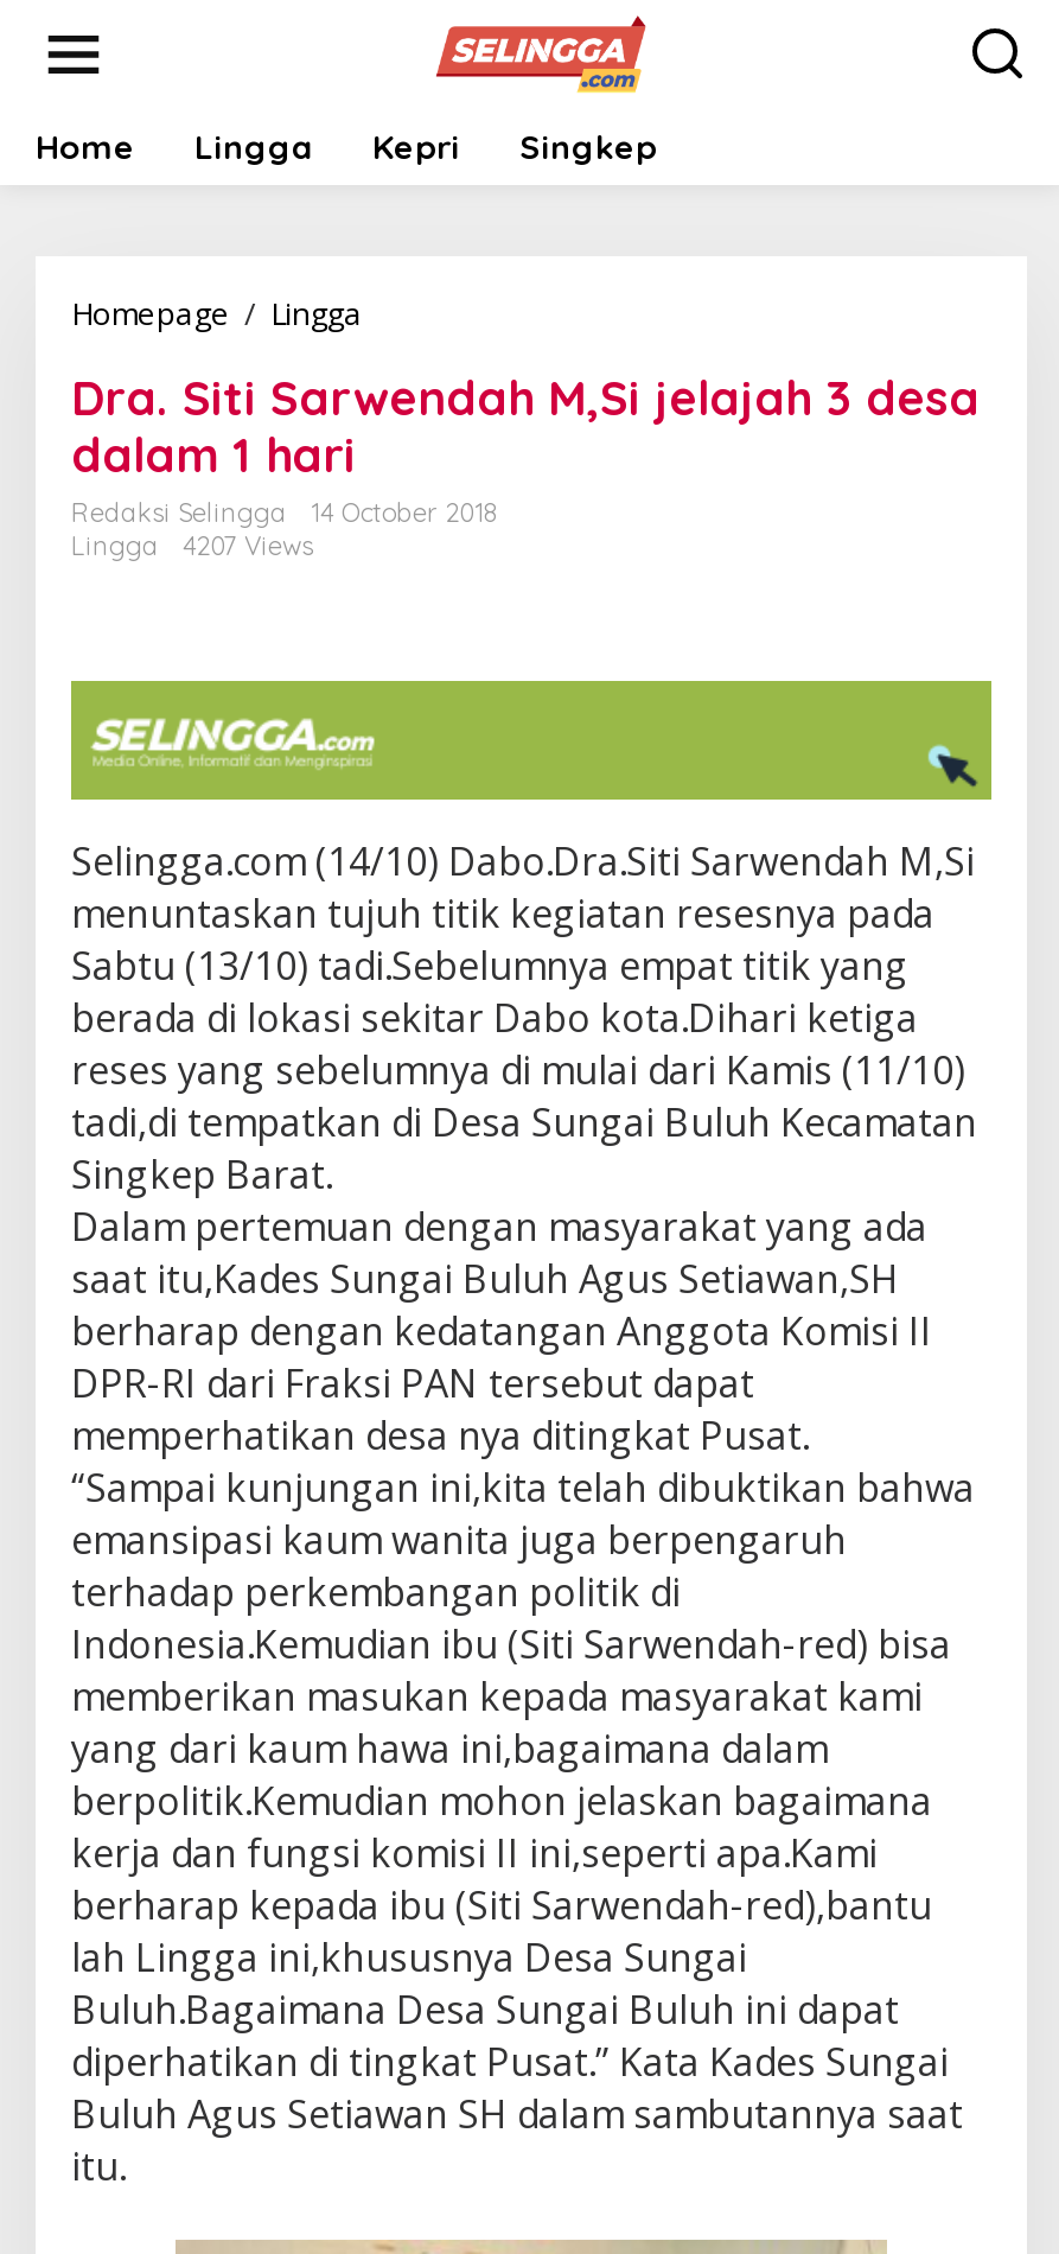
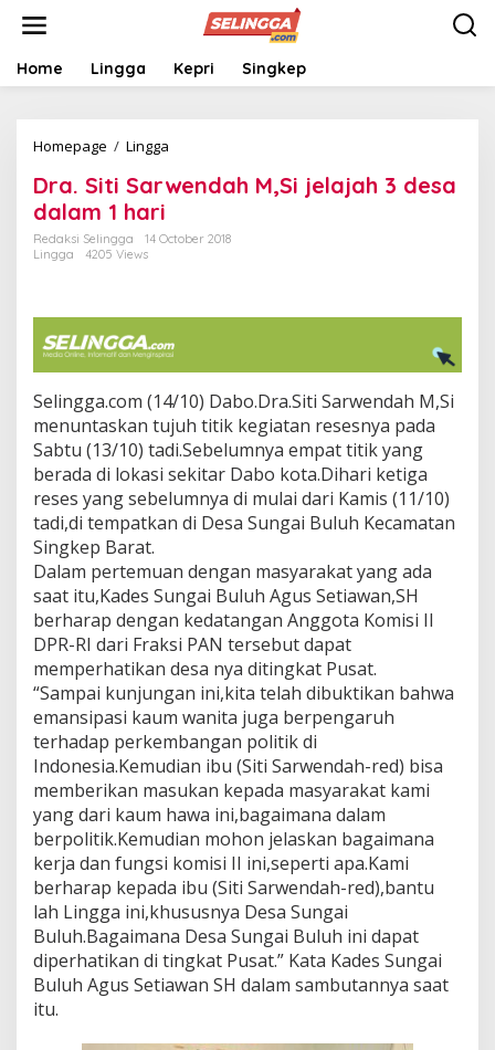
[183,529,313,562] 4207 Views -> [85,246,148,262] 4205 Views

